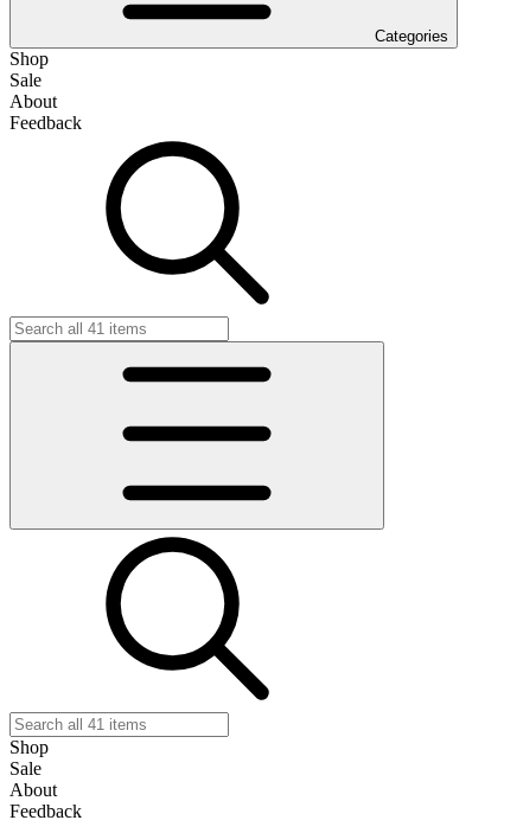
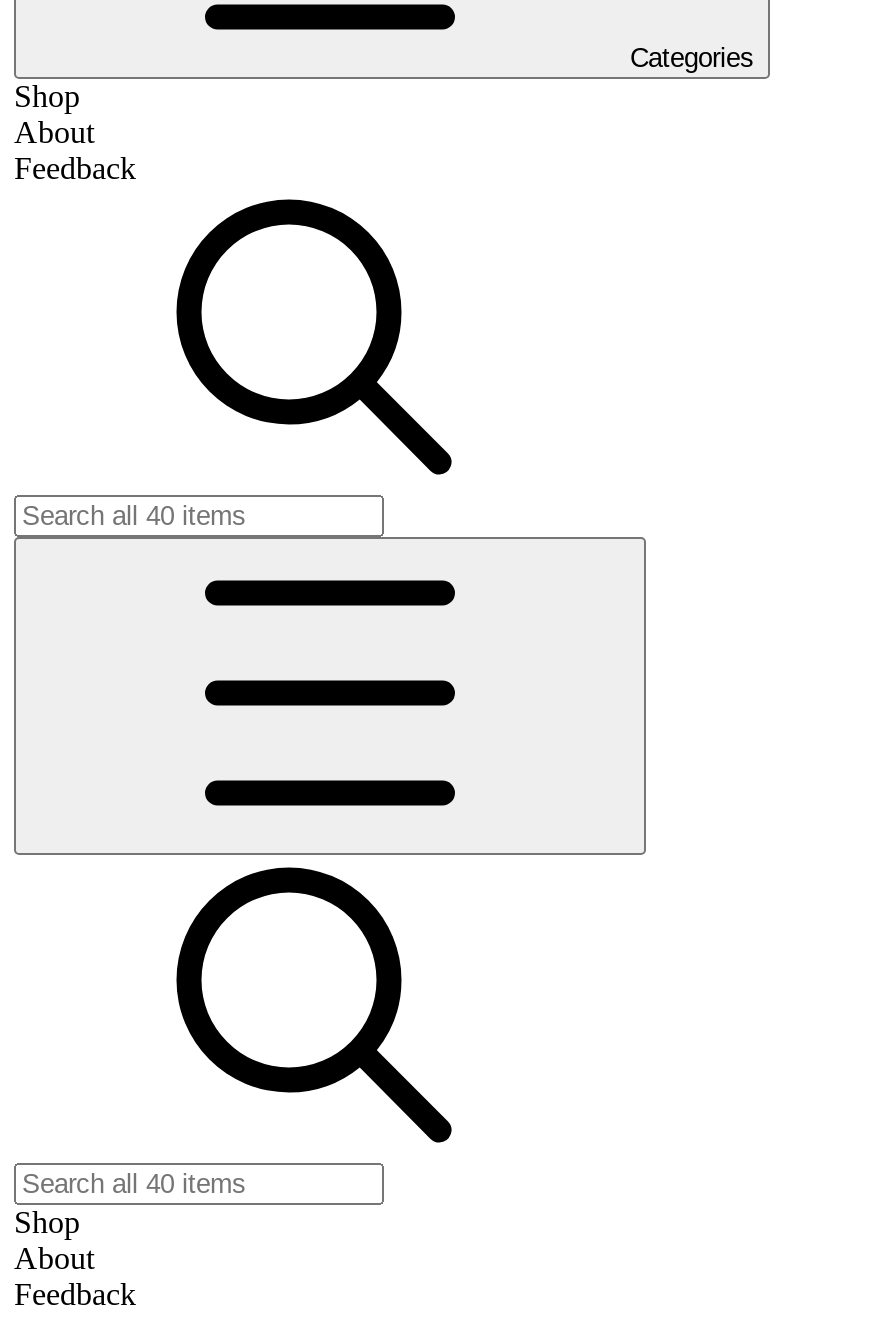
[9,70,42,90] Sale -> none
[9,758,42,779] Sale -> none

